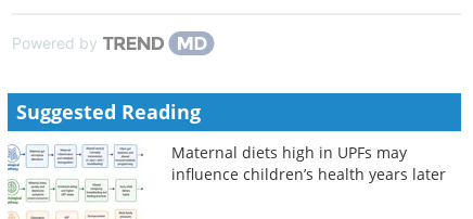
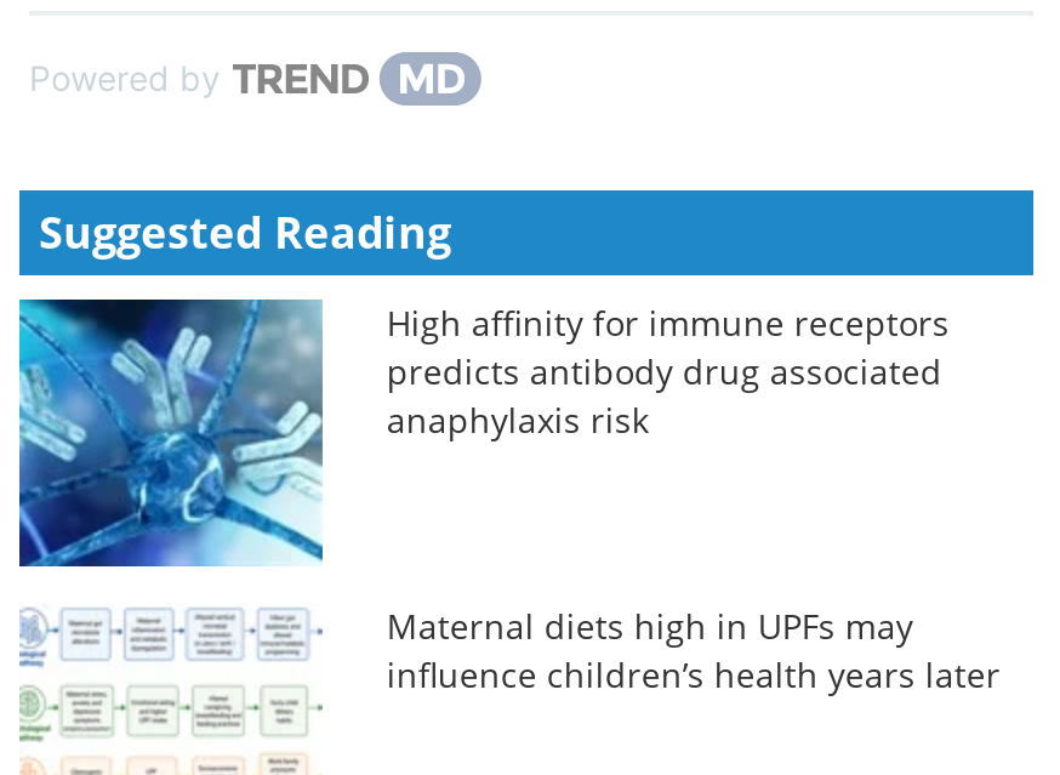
none -> [17,297,949,579] [image] | High affinity for immune receptors | predicts antibody drug associated | anaphylaxis risk

